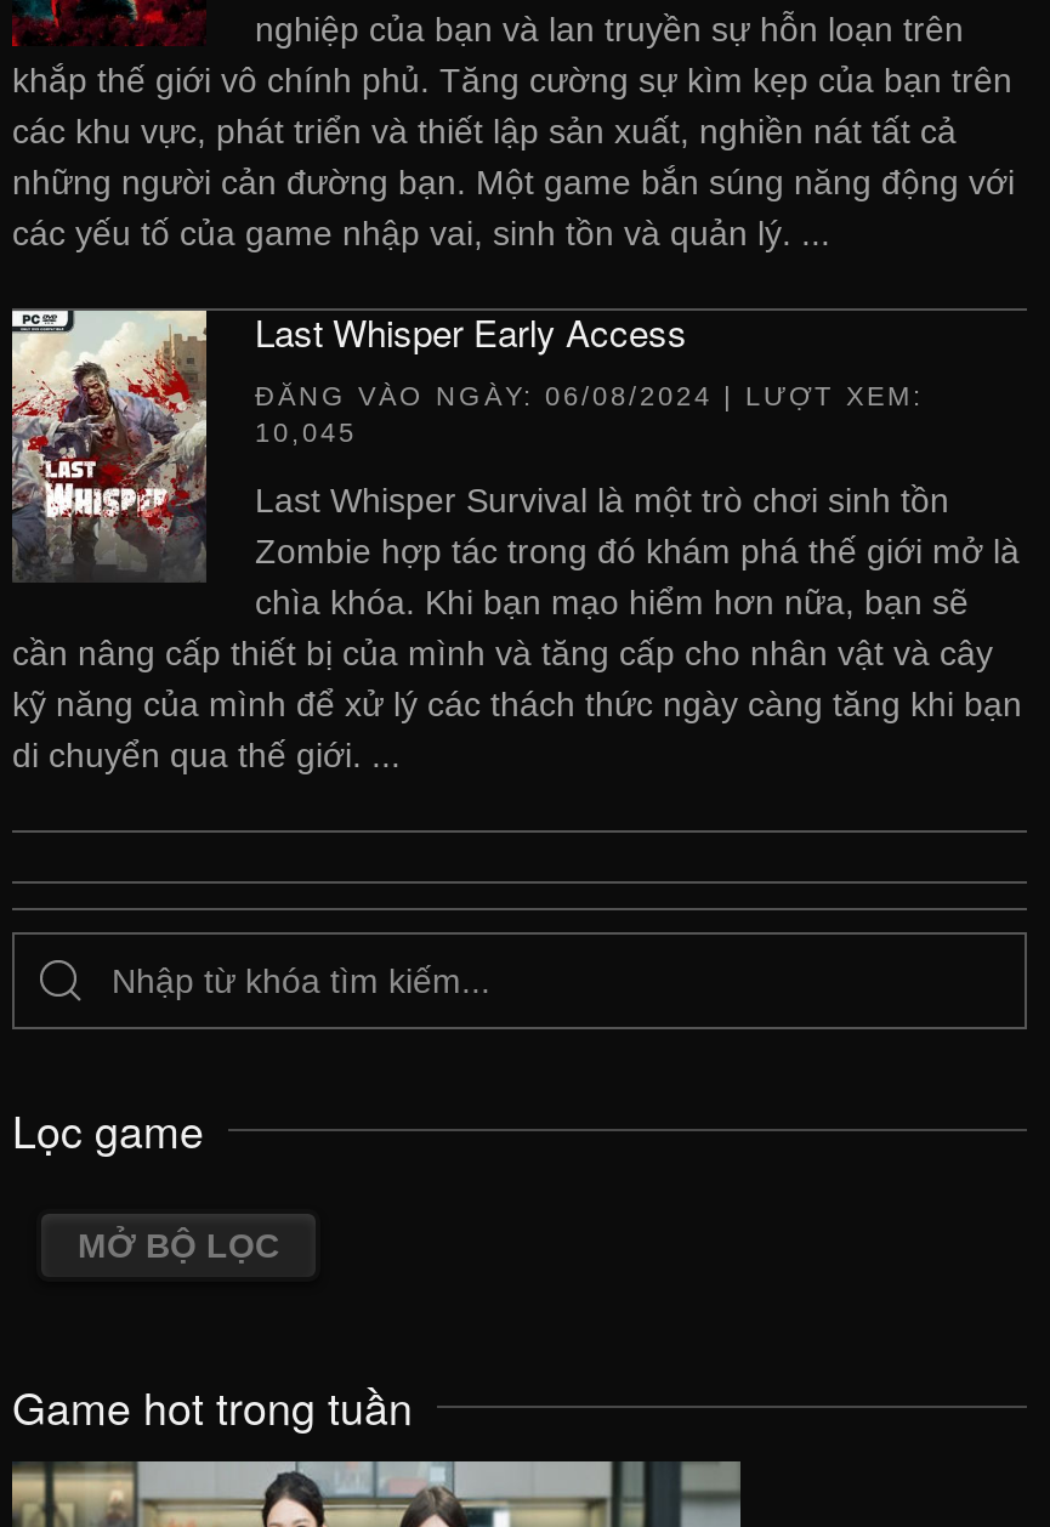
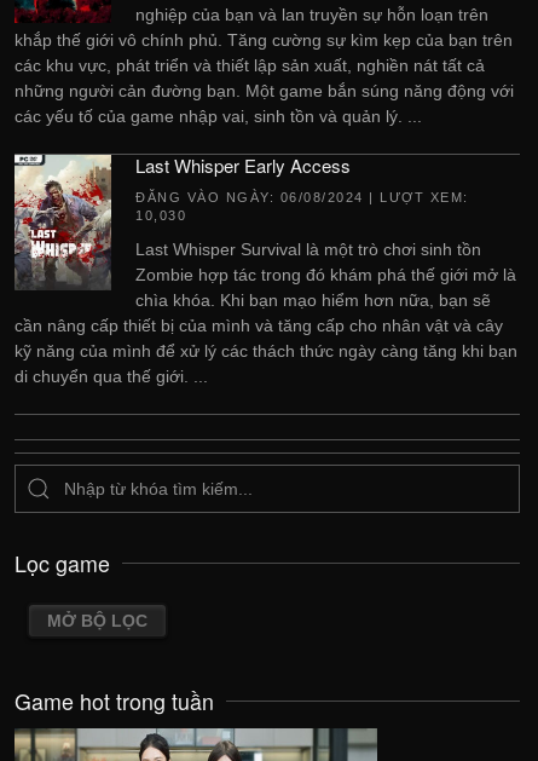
[255,416,357,445] 10,045 -> [135,207,186,222] 10,030

